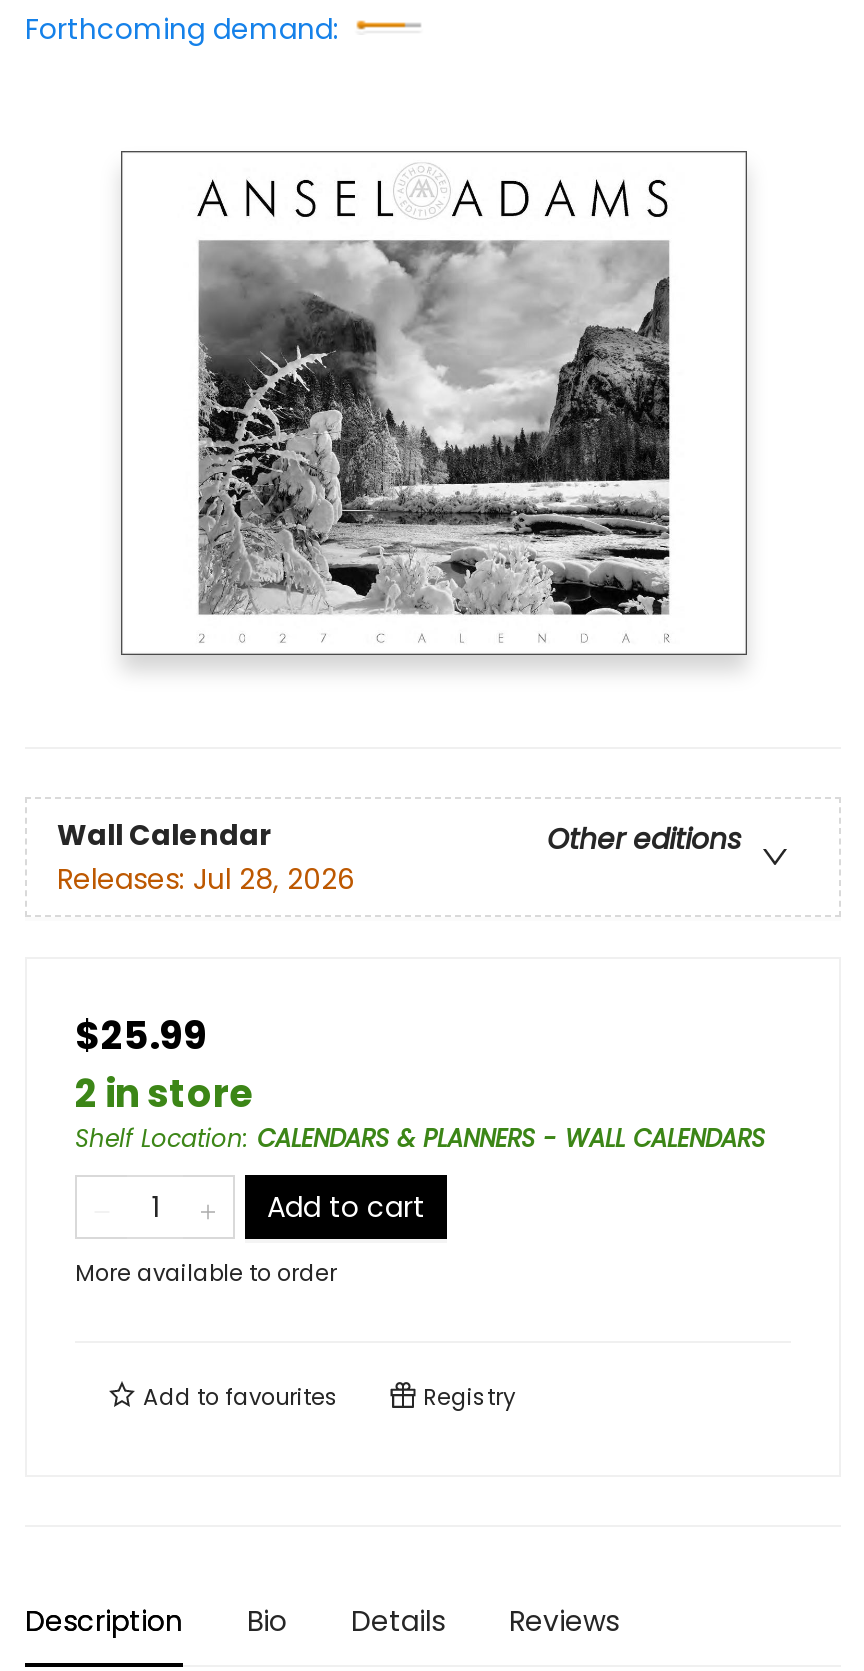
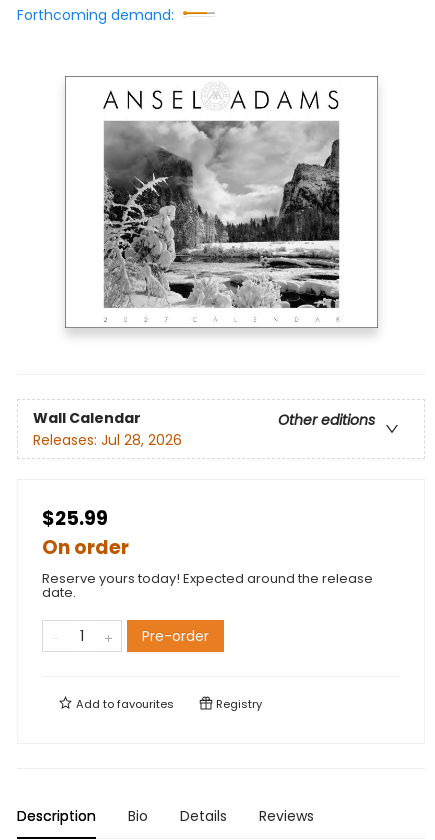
[75,1068,765,1290] 2 in store | Shelf Location: CALENDARS & PLANNERS - WALL CALENDARS | Add to cart | More available to order -> [42,534,373,646] On order | Reserve yours today! Expected around the release | date. | Pre-order

